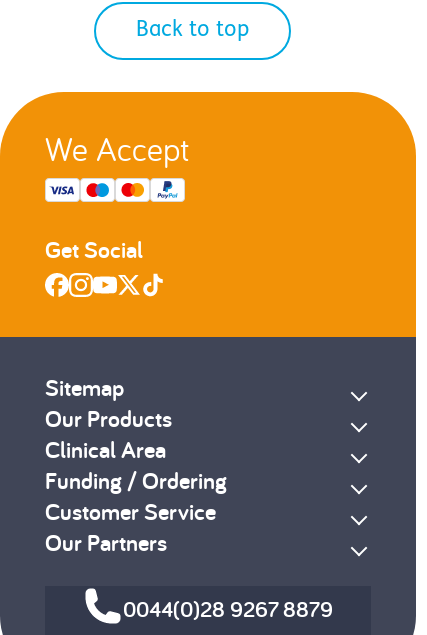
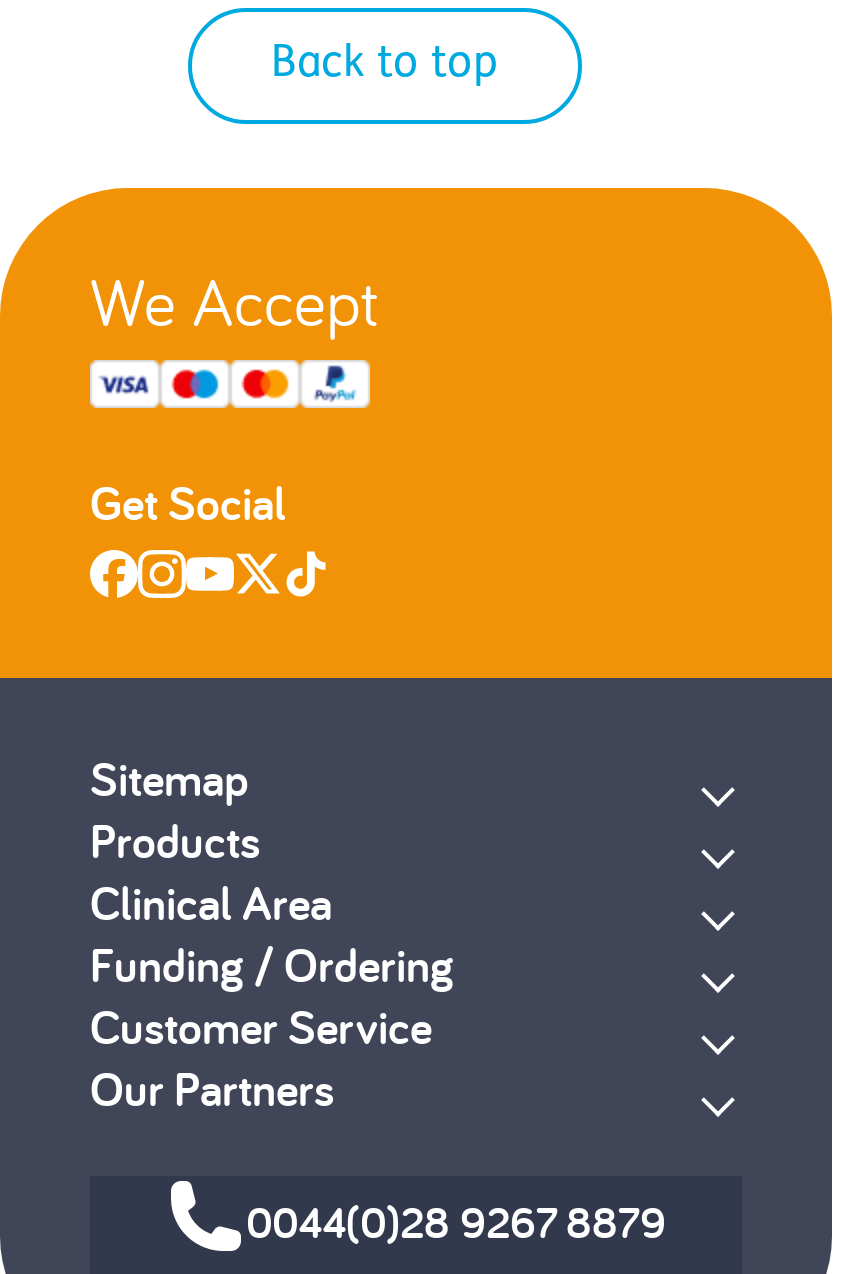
[45,403,172,434] Our Products -> [90,809,260,871] Products

